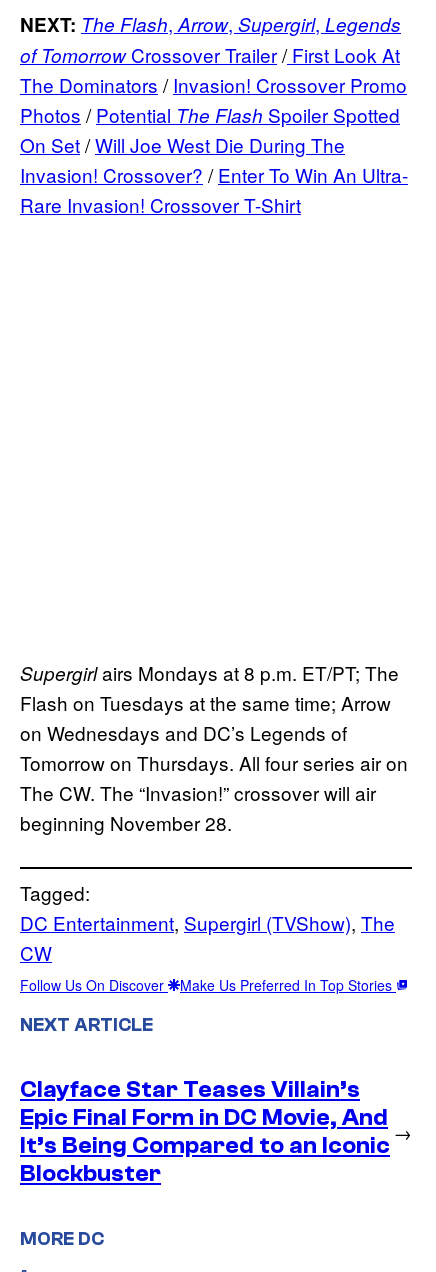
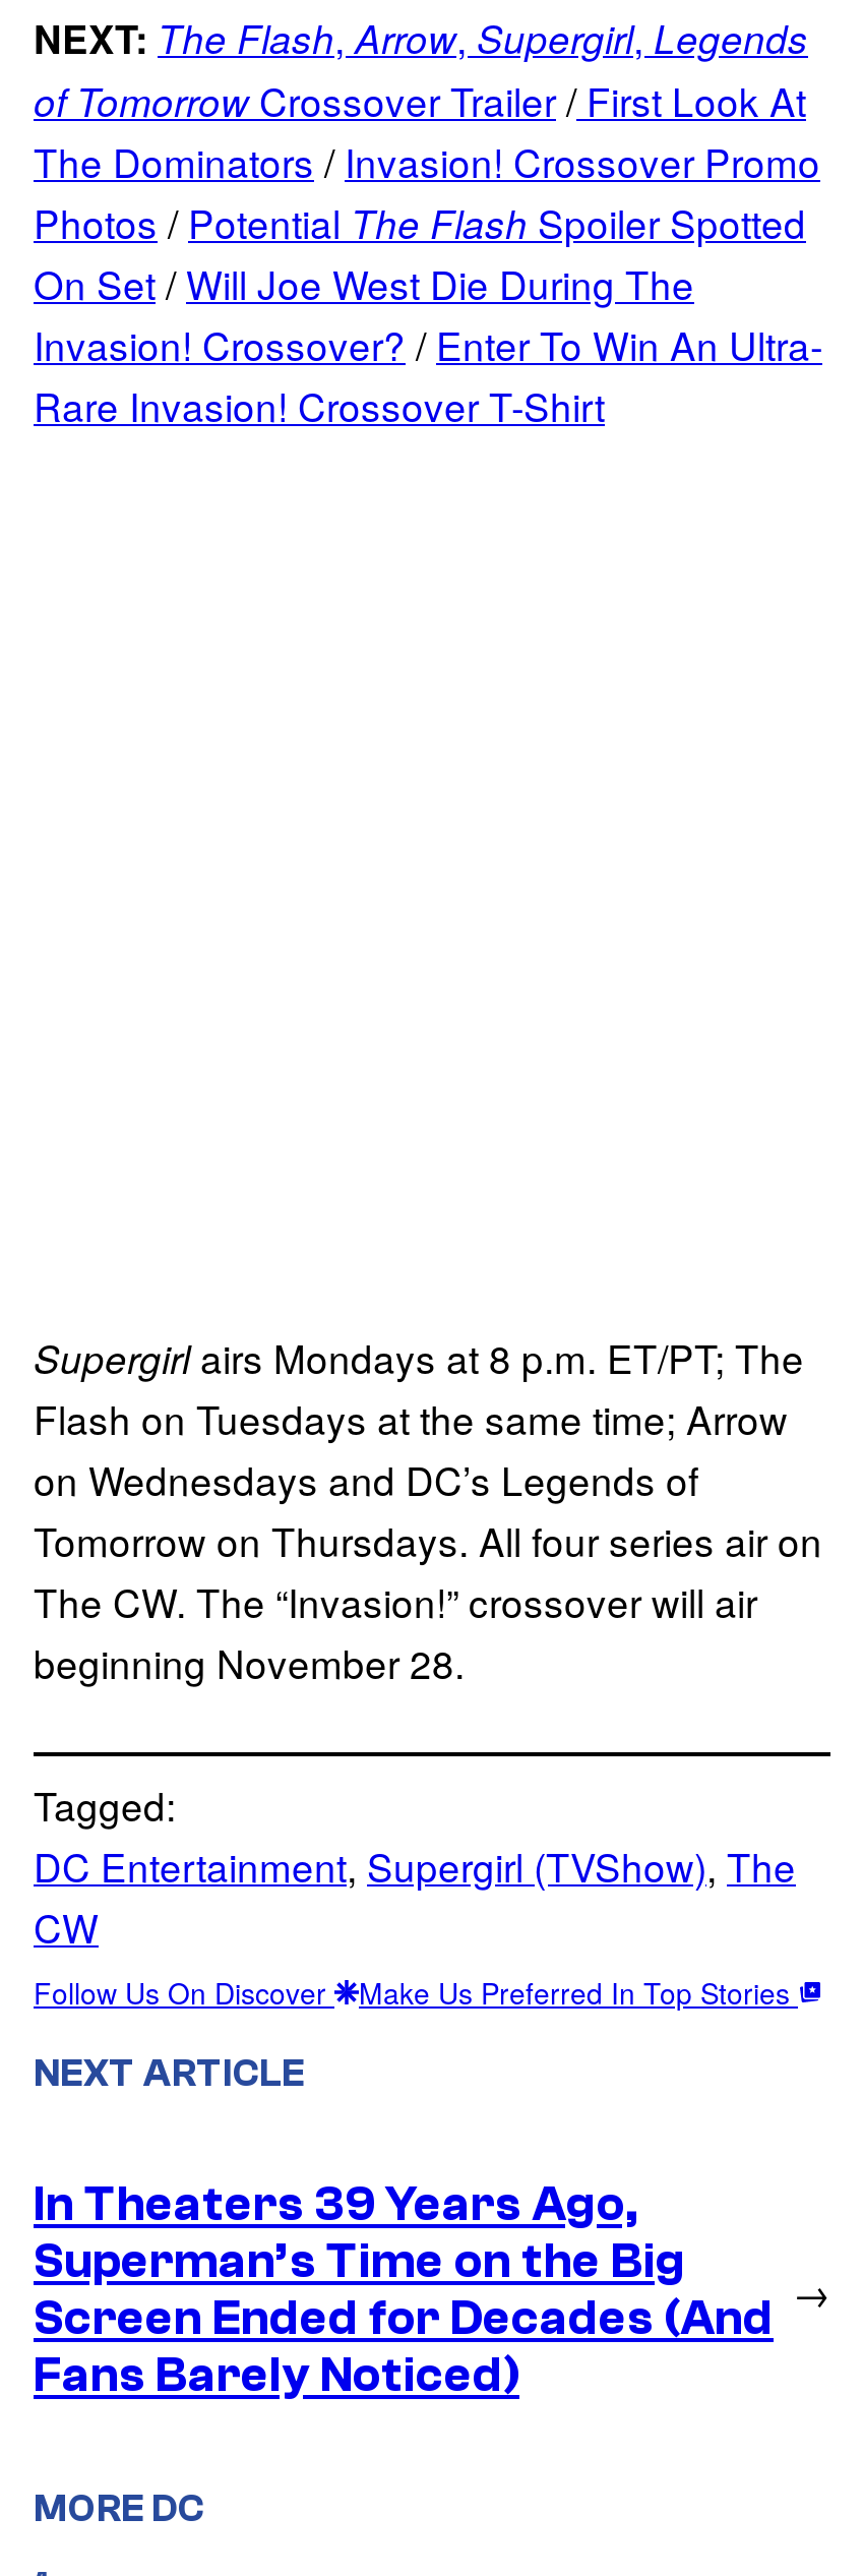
[20,1076,390,1187] Clayface Star Teases Villain’s | Epic Final Form in DC Movie, And | It’s Being Compared to an Iconic | Blockbuster -> [34,2177,774,2403] In Theaters 39 Years Ago, | Superman’s Time on the Big | Screen Ended for Decades (And | Fans Barely Noticed)

